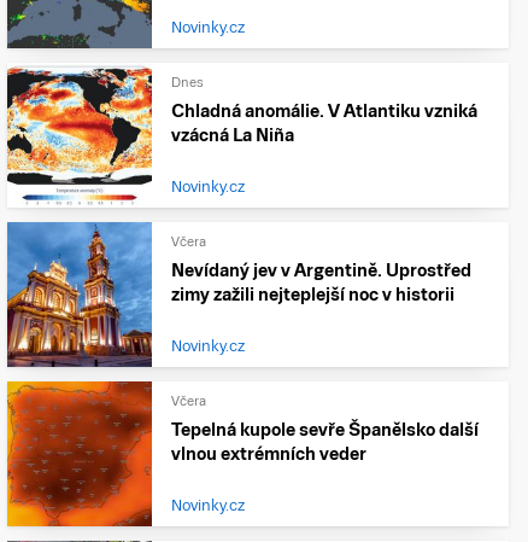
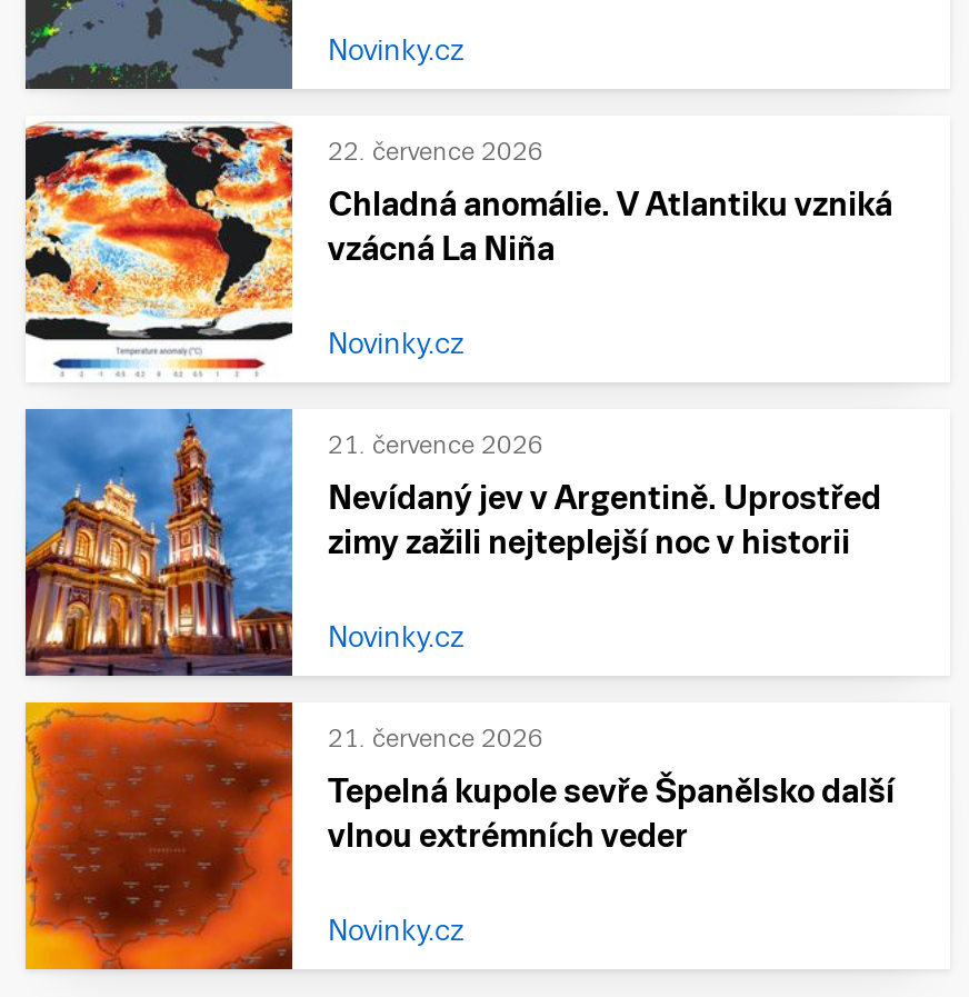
[171,75,204,89] Dnes -> [328,138,543,164] 22. července 2026
[171,234,206,249] Včera -> [328,431,543,458] 21. července 2026
[171,394,206,408] Včera -> [328,725,543,751] 21. července 2026

